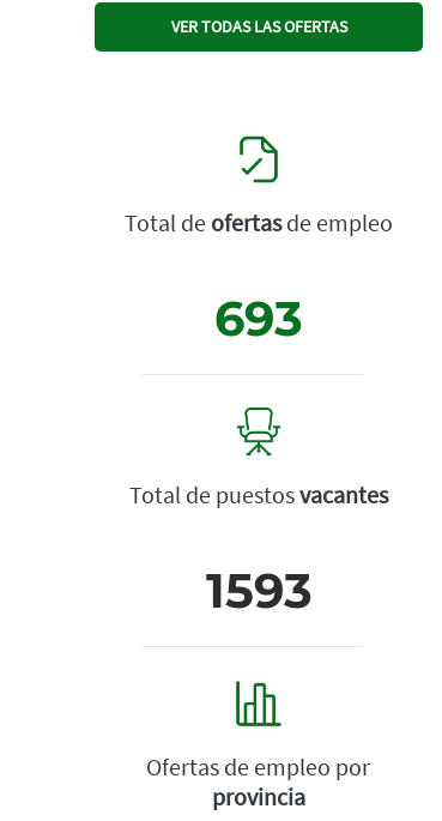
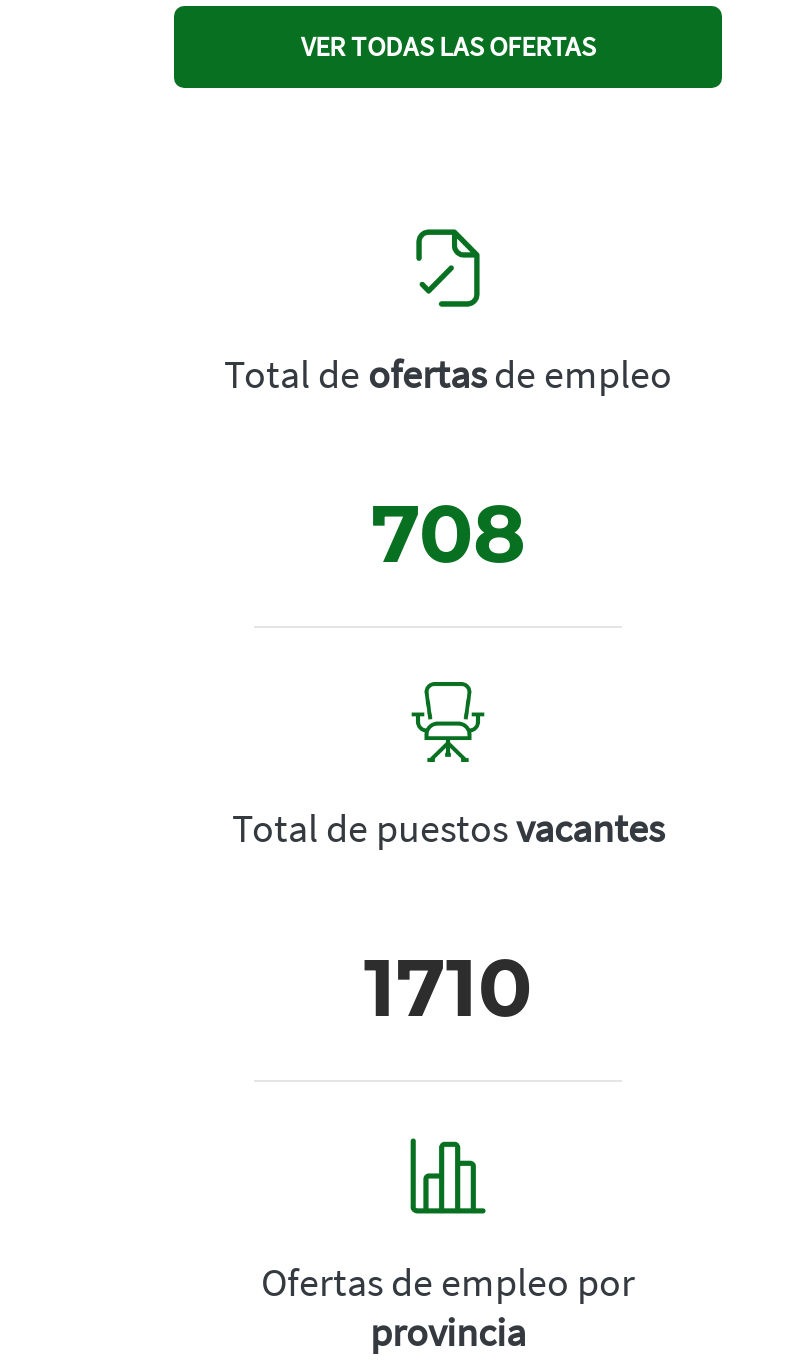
[214,289,303,348] 693 -> [371,483,525,581] 708
[205,561,312,620] 1593 -> [364,937,532,1035] 1710

